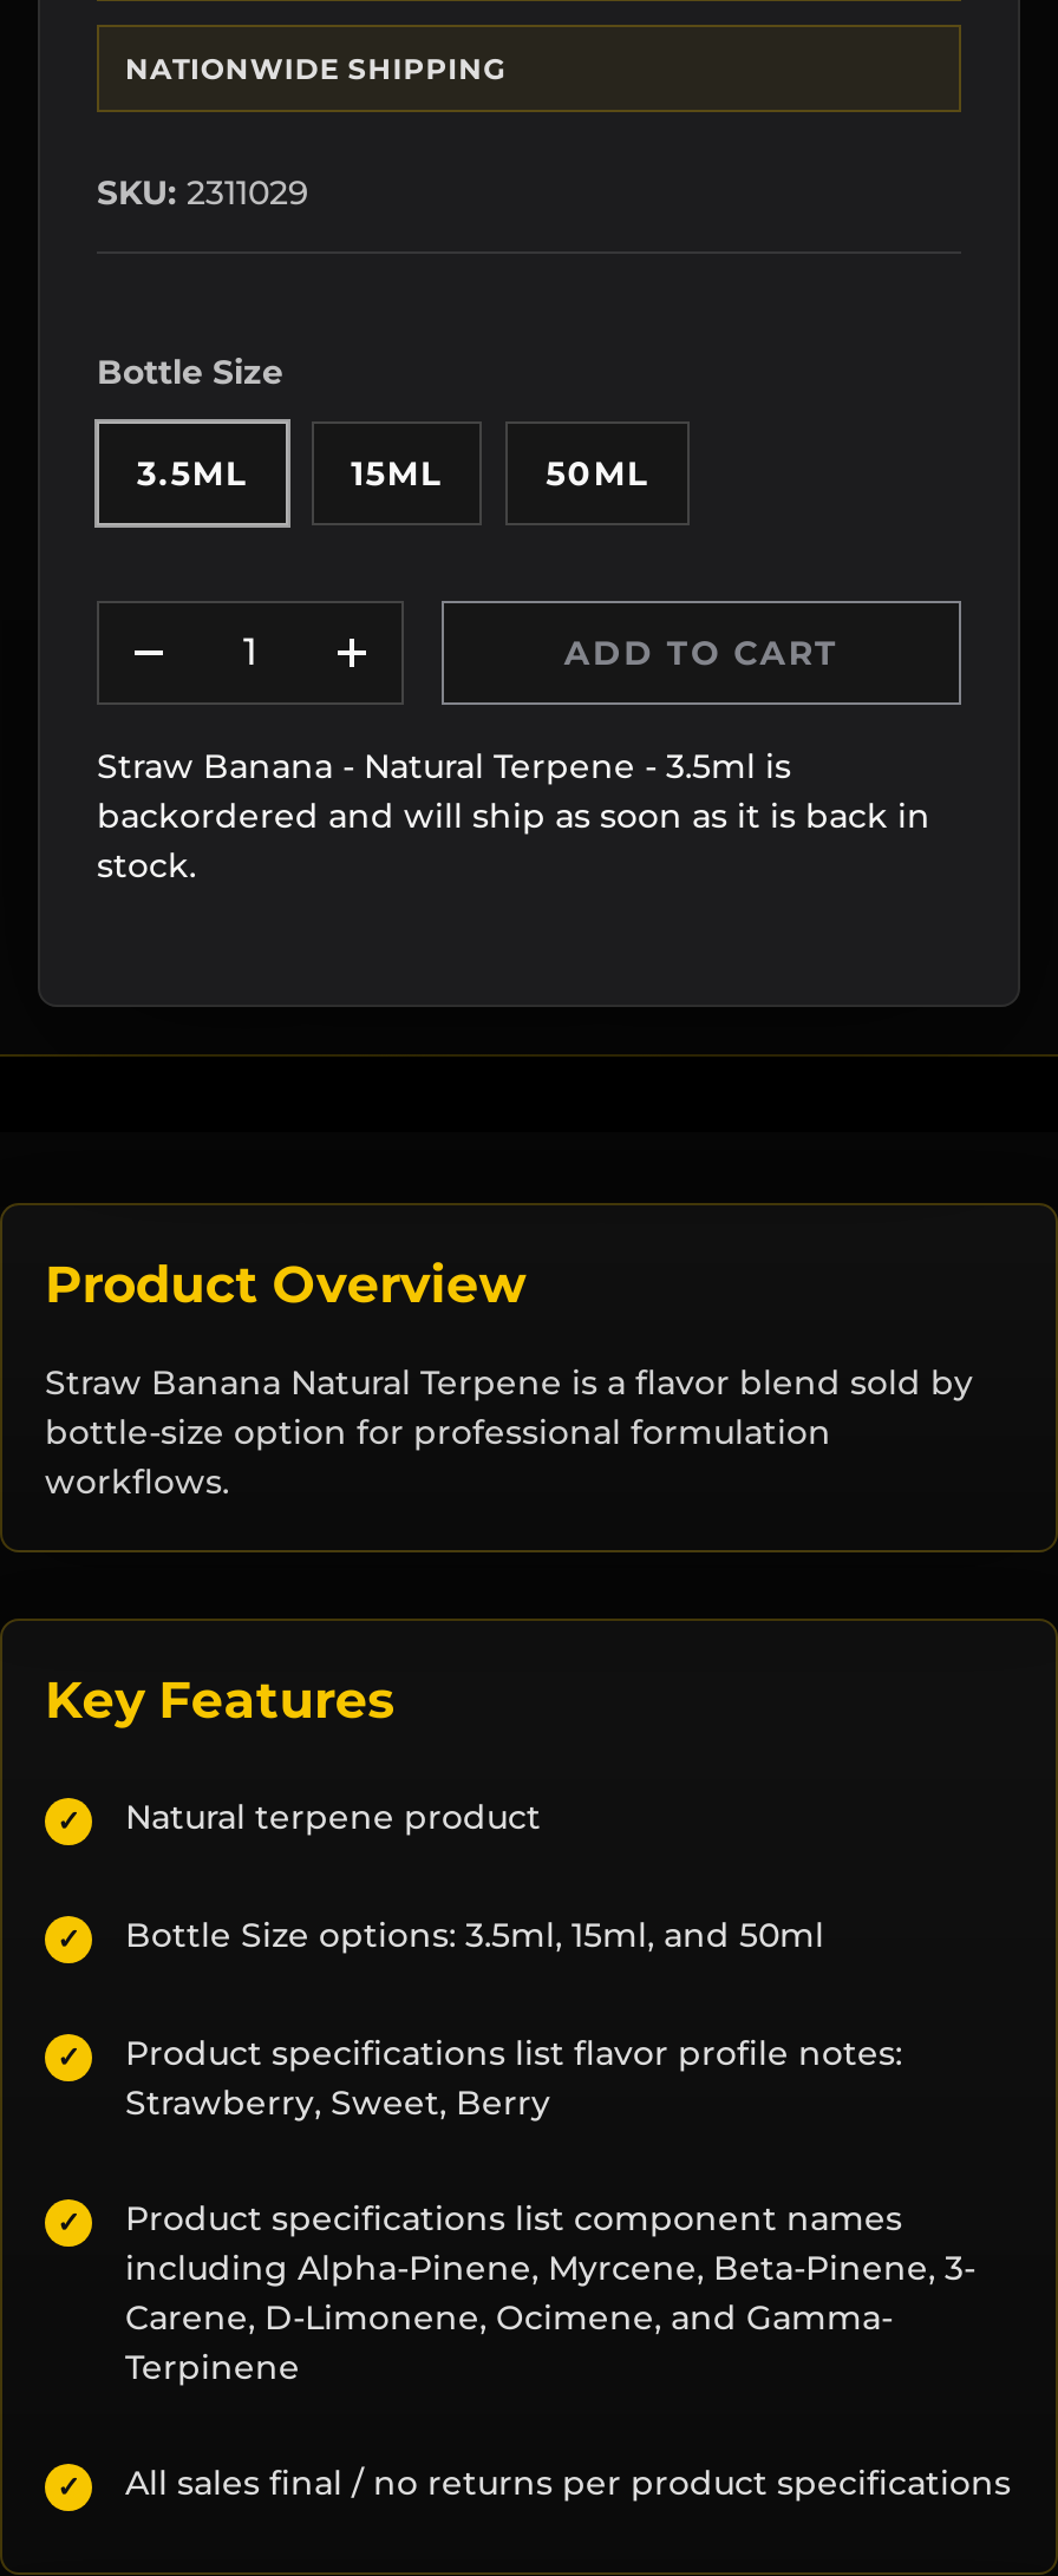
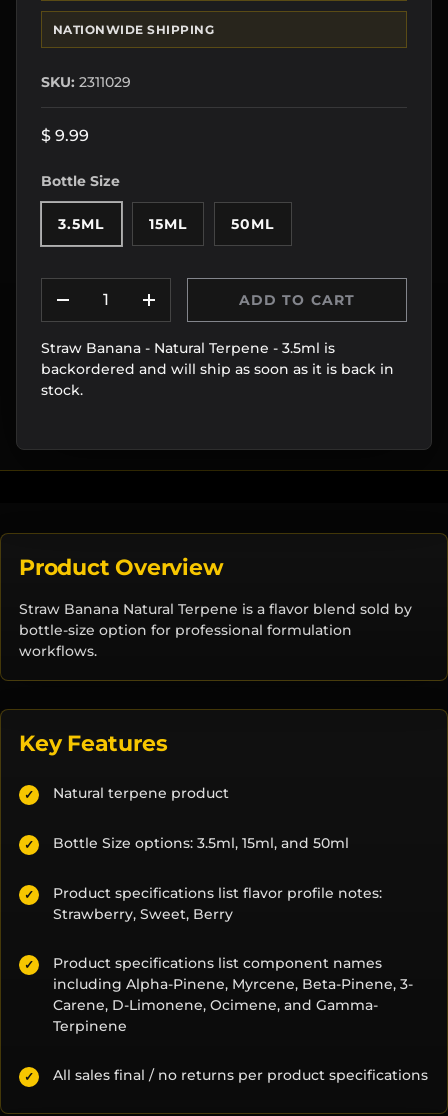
none -> [41,125,89,144] $ 9.99

